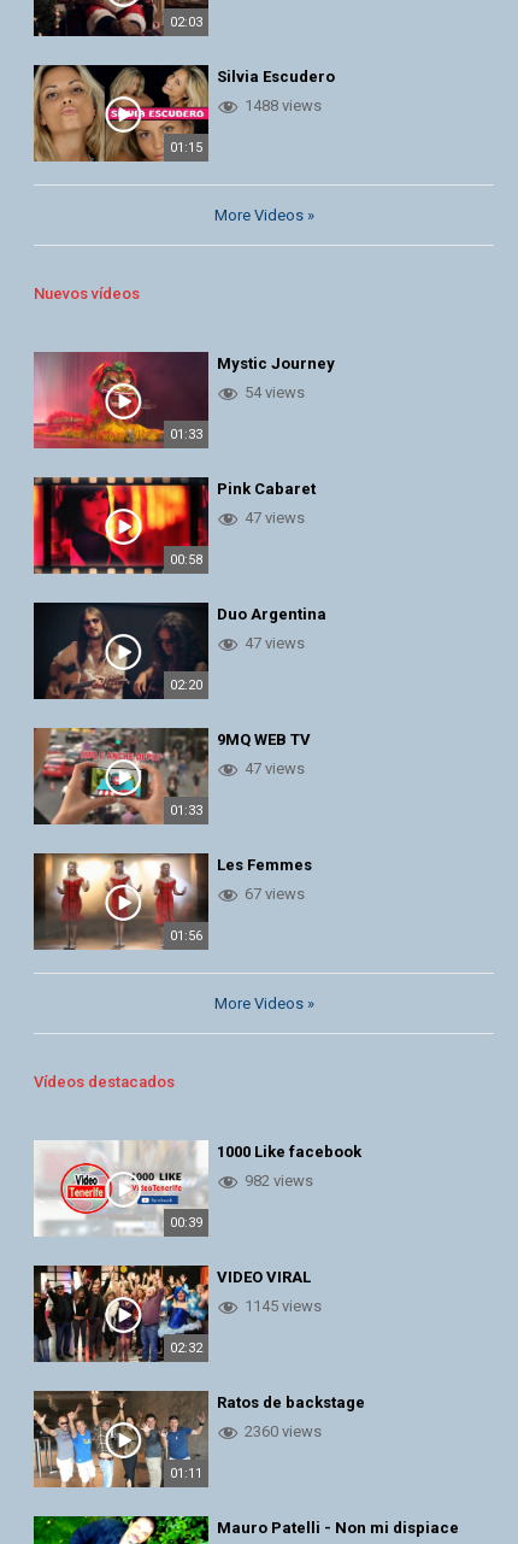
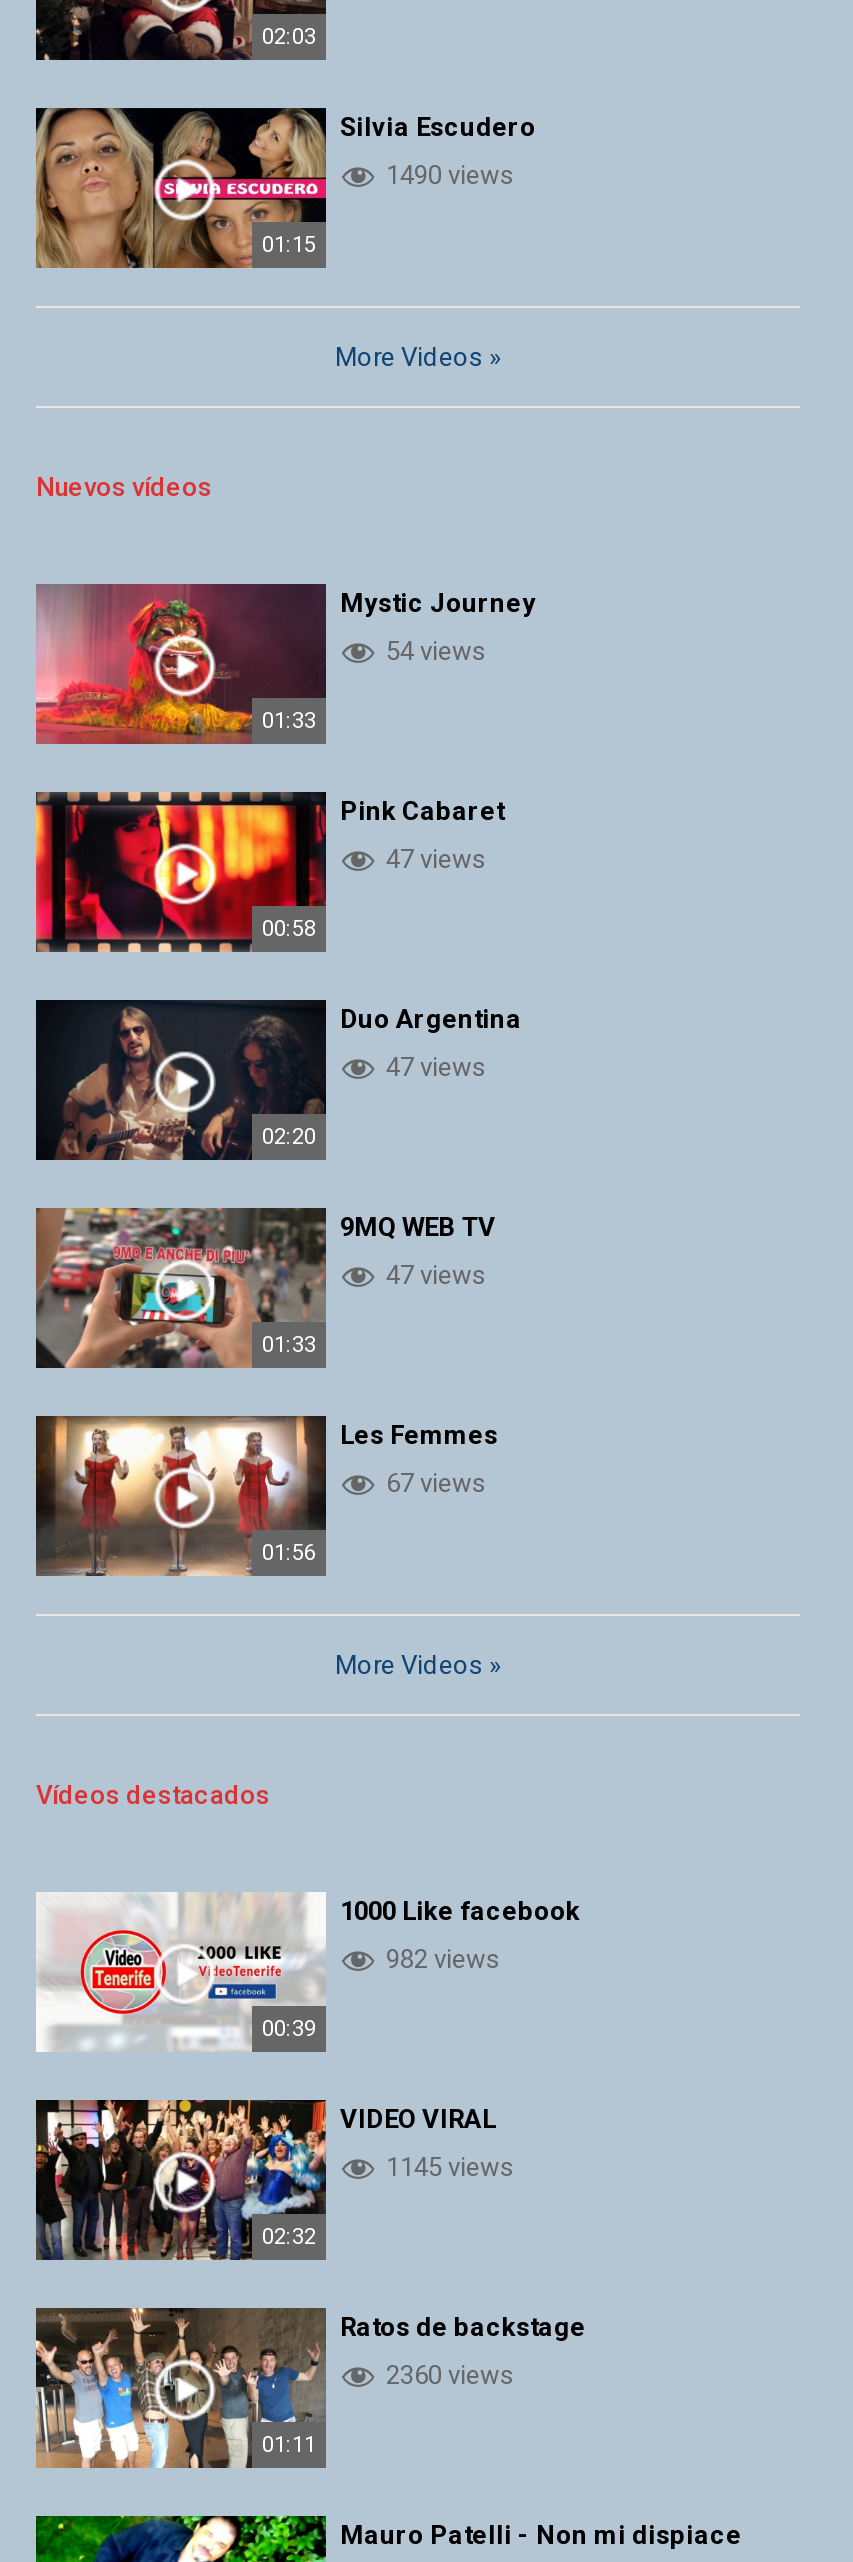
[245,96,322,114] 1488 views -> [386,160,514,190] 1490 views

